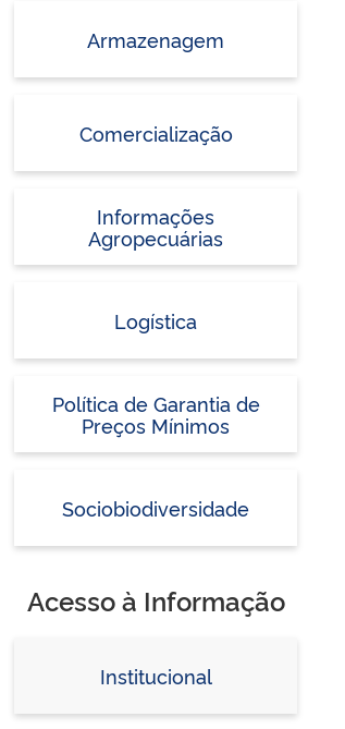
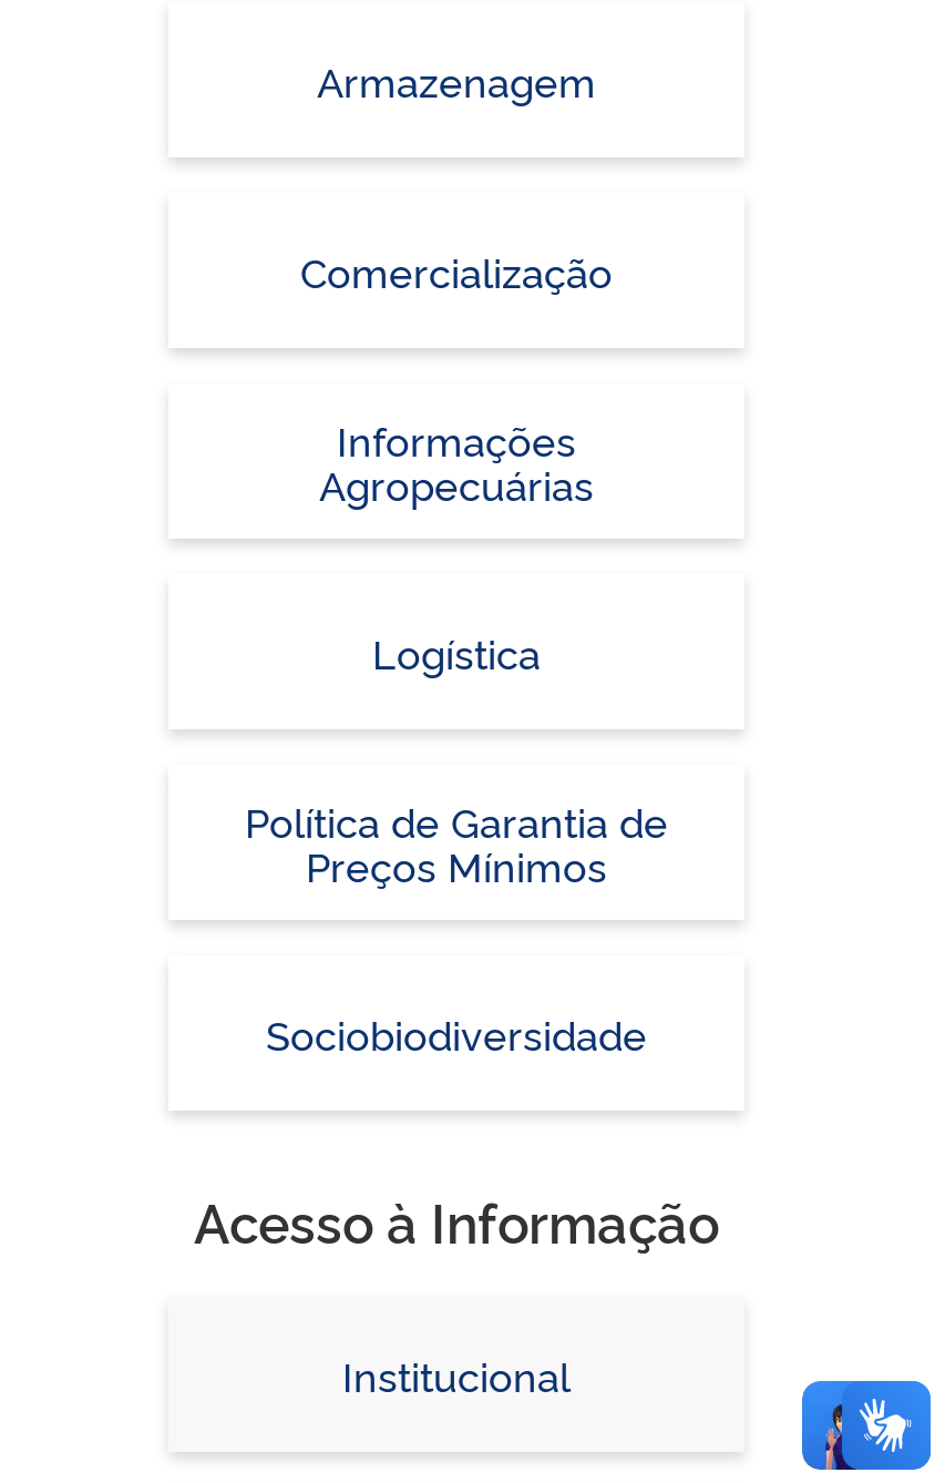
none -> [800,1379,933,1472] [image]

